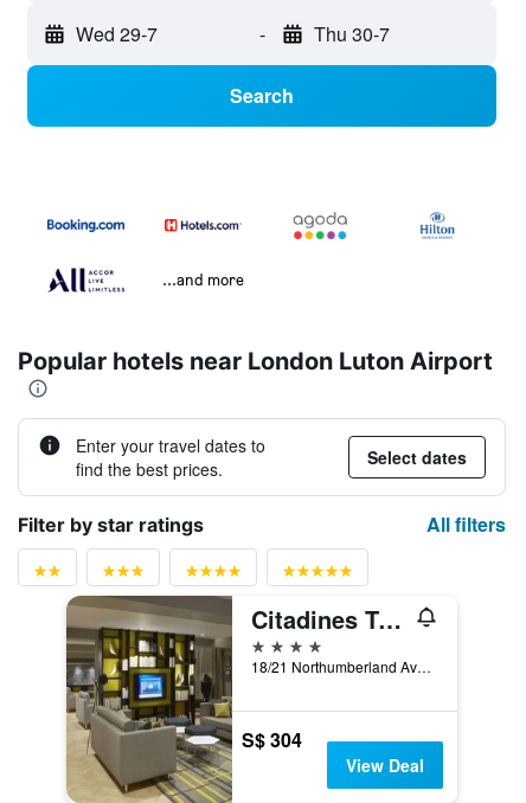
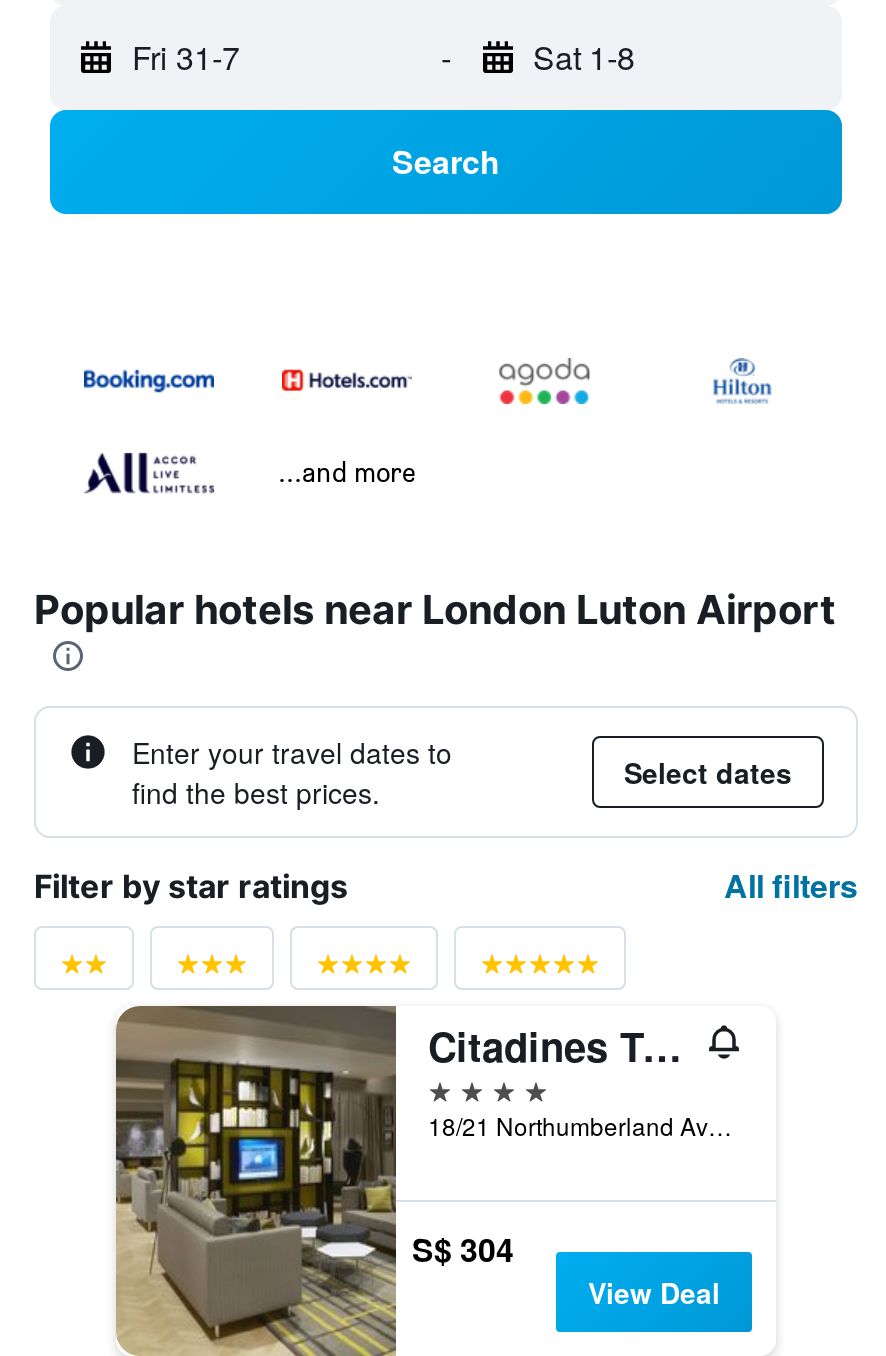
[76,20,158,48] Wed 29-7 -> [132,34,240,80] Fri 31-7
[313,20,389,48] Thu 30-7 -> [533,34,635,80] Sat 1-8

